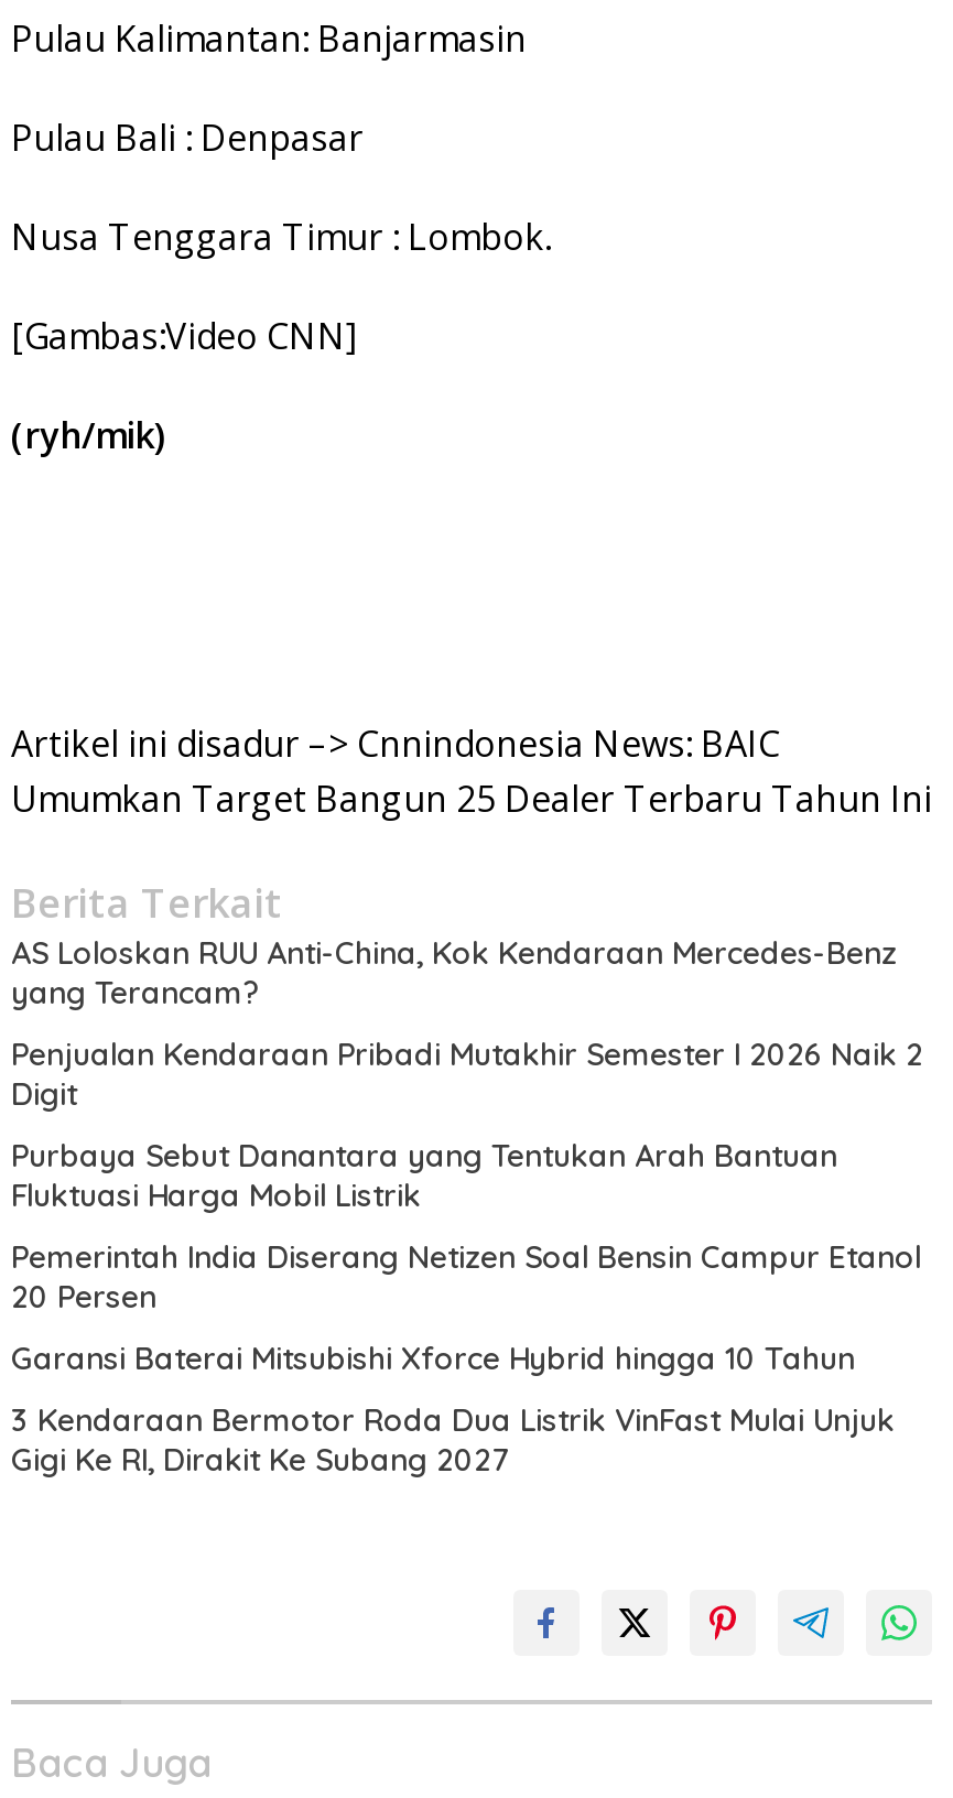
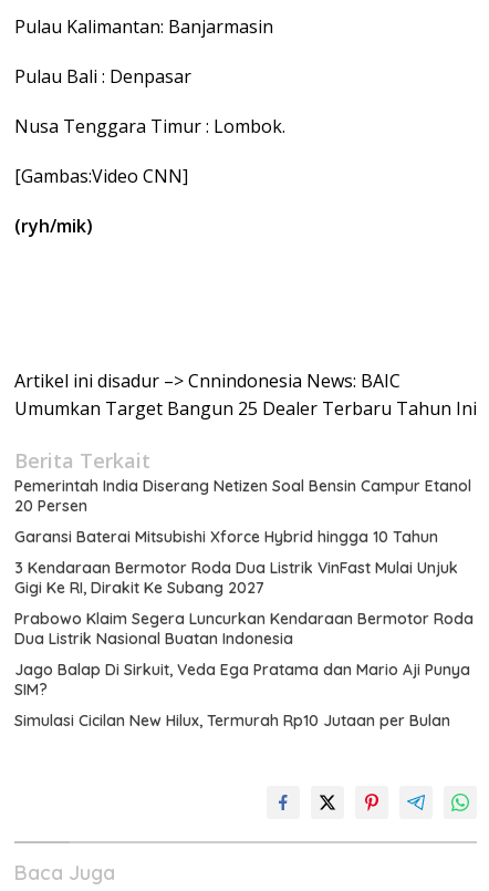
[11,933,923,1215] AS Loloskan RUU Anti-China, Kok Kendaraan Mercedes-Benz | yang Terancam? | Penjualan Kendaraan Pribadi Mutakhir Semester I 2026 Naik 2 | Digit | Purbaya Sebut Danantara yang Tentukan Arah Bantuan | Fluktuasi Harga Mobil Listrik -> none
moved [11,1237,921,1480] -> [14,476,471,598]: Pemerintah India Diserang Netizen Soal Bensin Campur Etanol | 20 Persen | Garansi Baterai Mitsubishi Xforce Hybrid hingga 10 Tahun | 3 Kendaraan Bermotor Roda Dua Listrik VinFast Mulai Unjuk | Gigi Ke RI, Dirakit Ke Subang 2027
none -> [14,609,474,731] Prabowo Klaim Segera Luncurkan Kendaraan Bermotor Roda | Dua Listrik Nasional Buatan Indonesia | Jago Balap Di Sirkuit, Veda Ega Pratama dan Mario Aji Punya | SIM? | Simulasi Cicilan New Hilux, Termurah Rp10 Jutaan per Bulan

